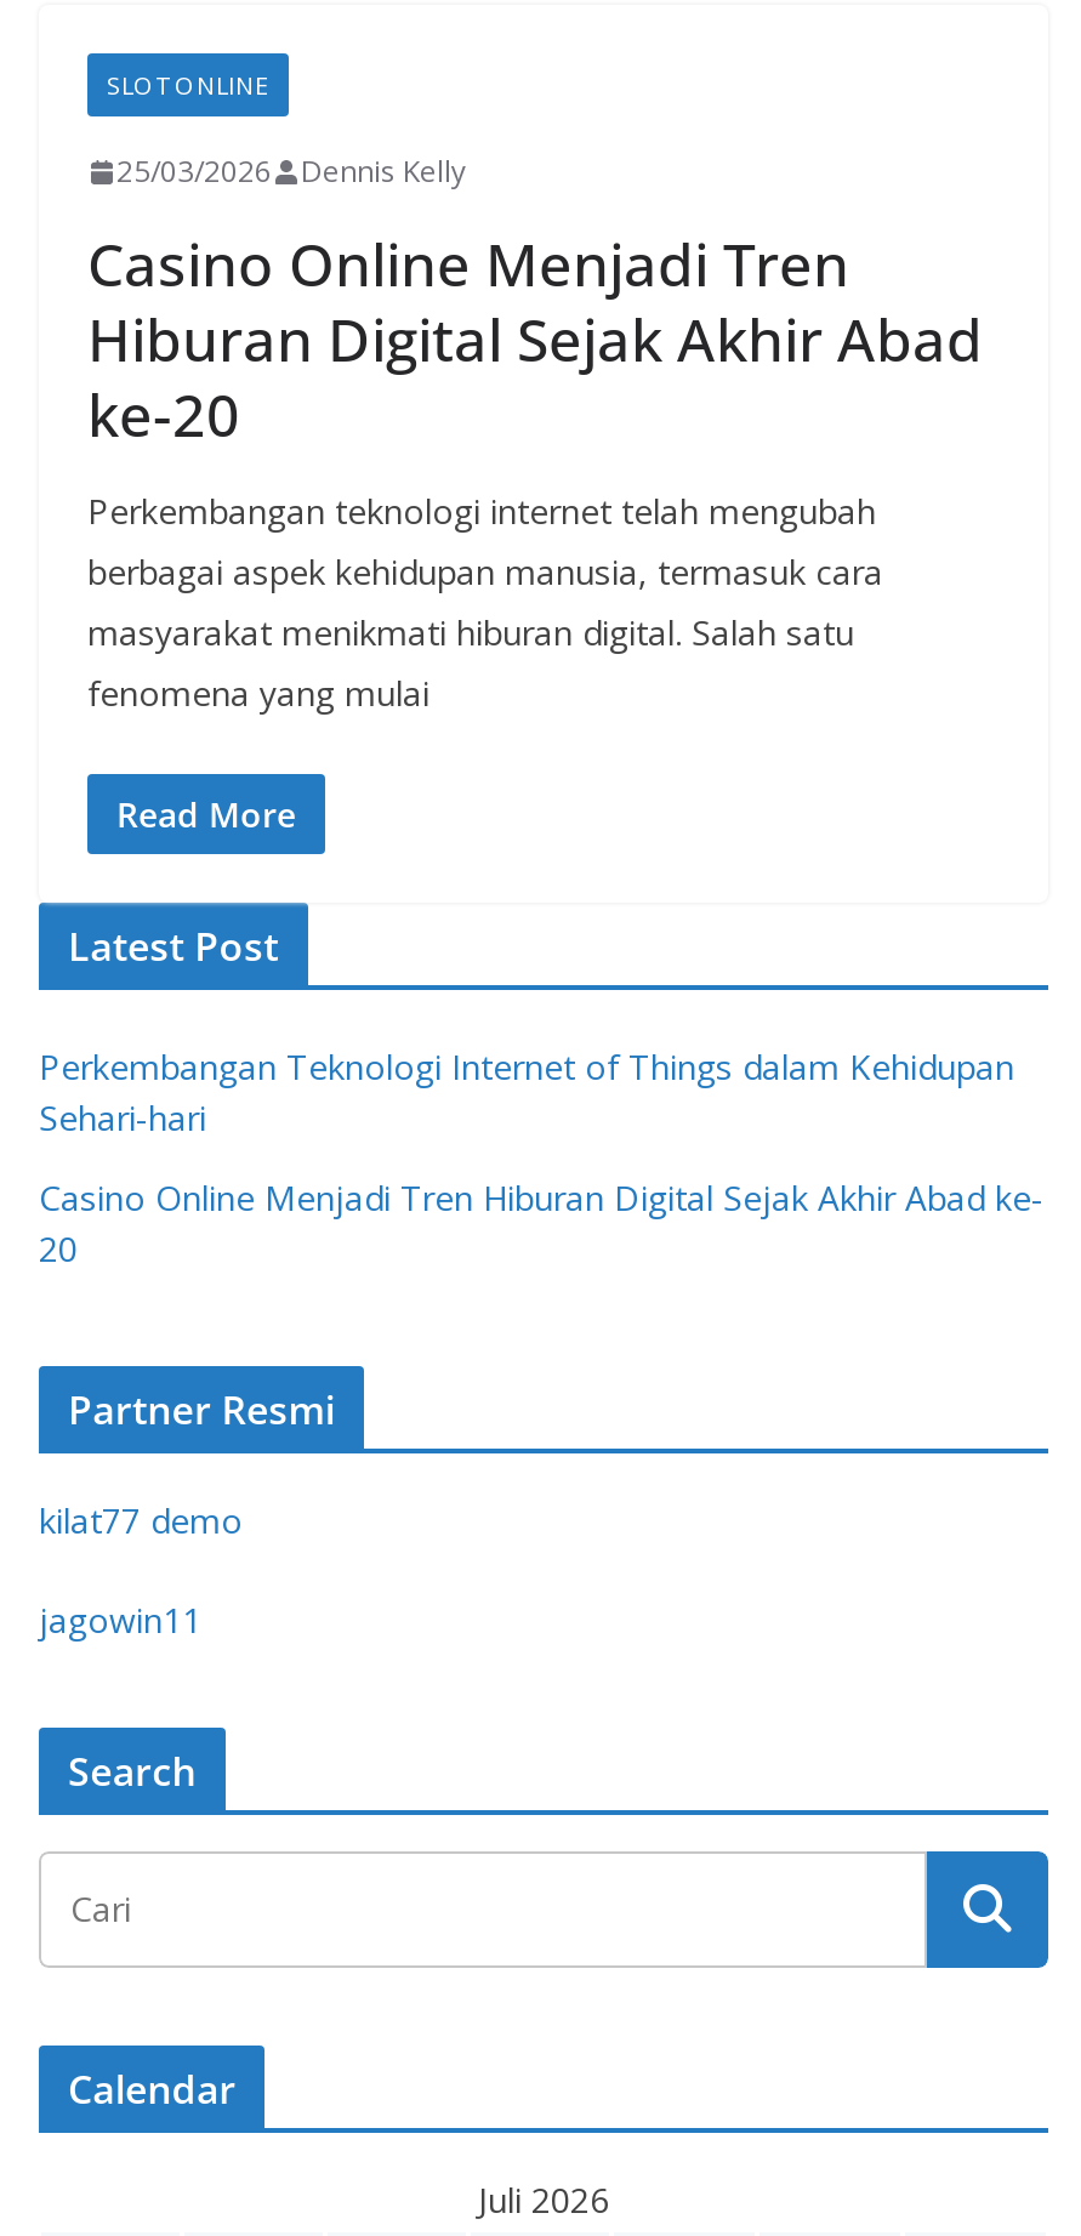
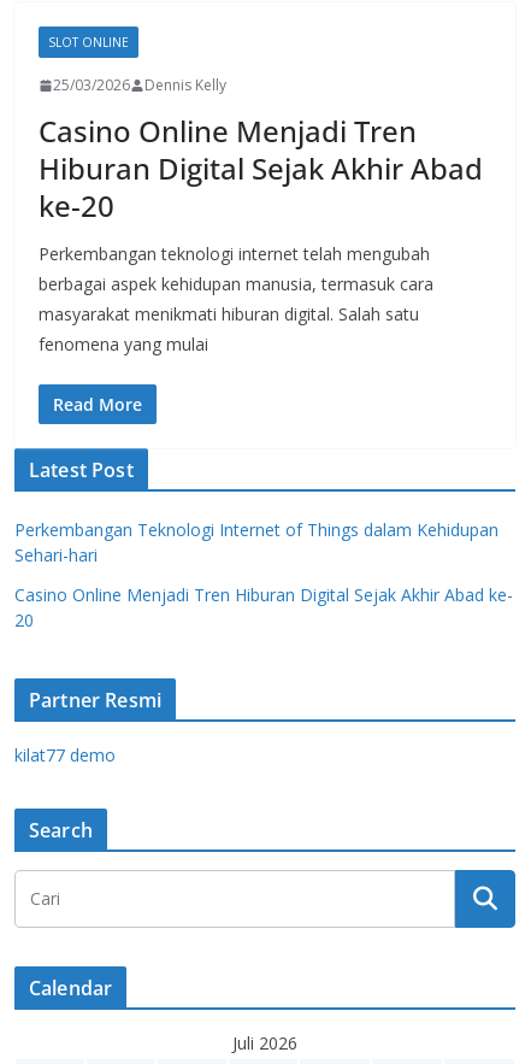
[39,1597,201,1643] jagowin11 -> none

